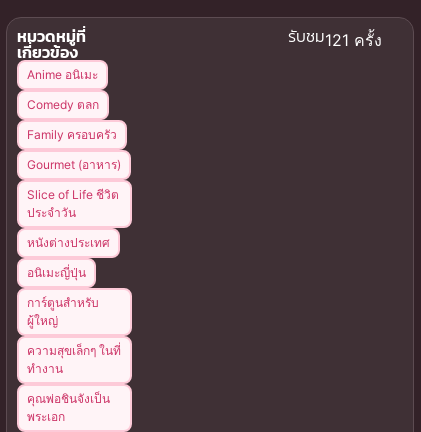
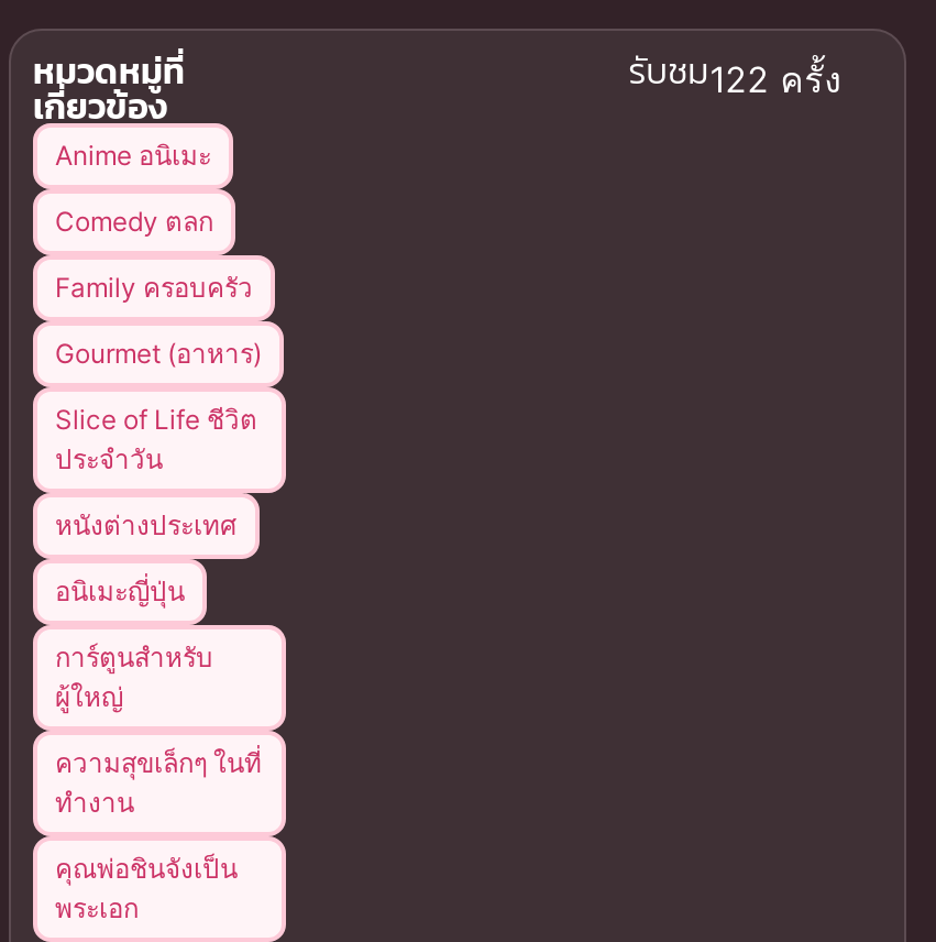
[288,24,382,50] รับชม121 ครั้ง -> [628,44,842,101] รับชม122 ครั้ง

